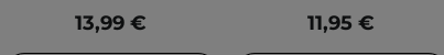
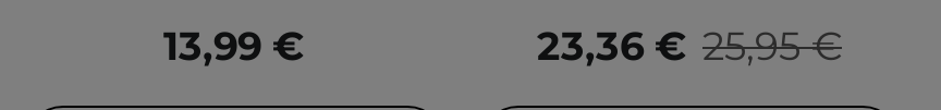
[307,12,375,36] 11,95 € -> [537,24,842,72] 25,95 € | 23,36 €

